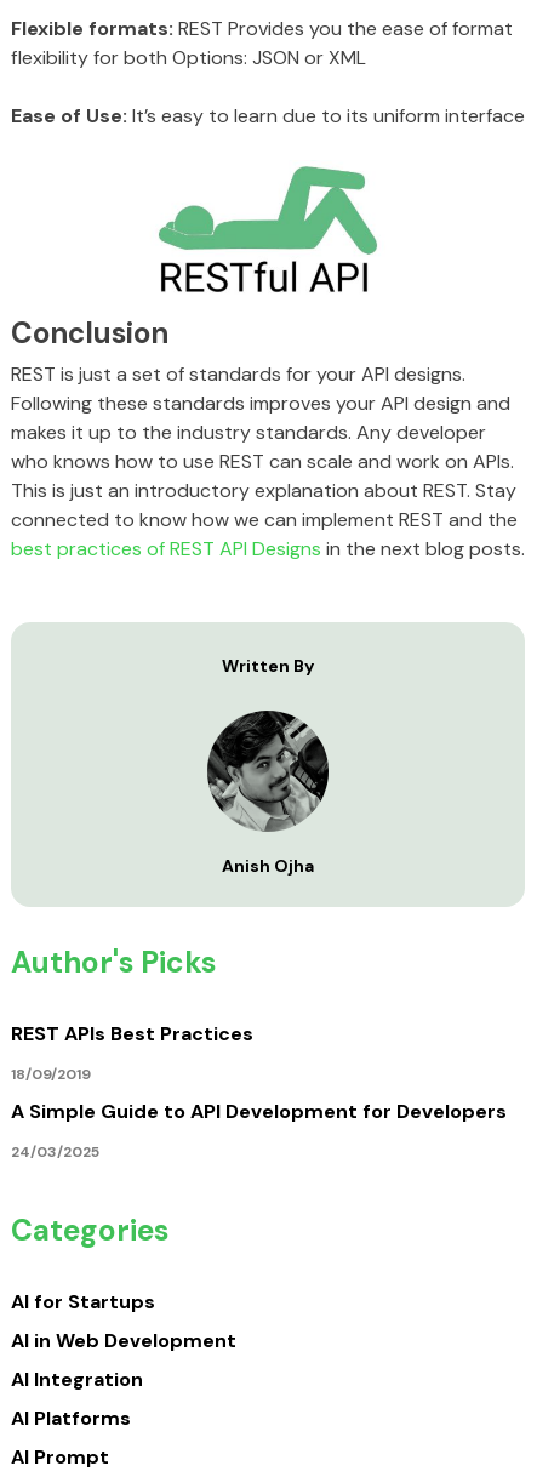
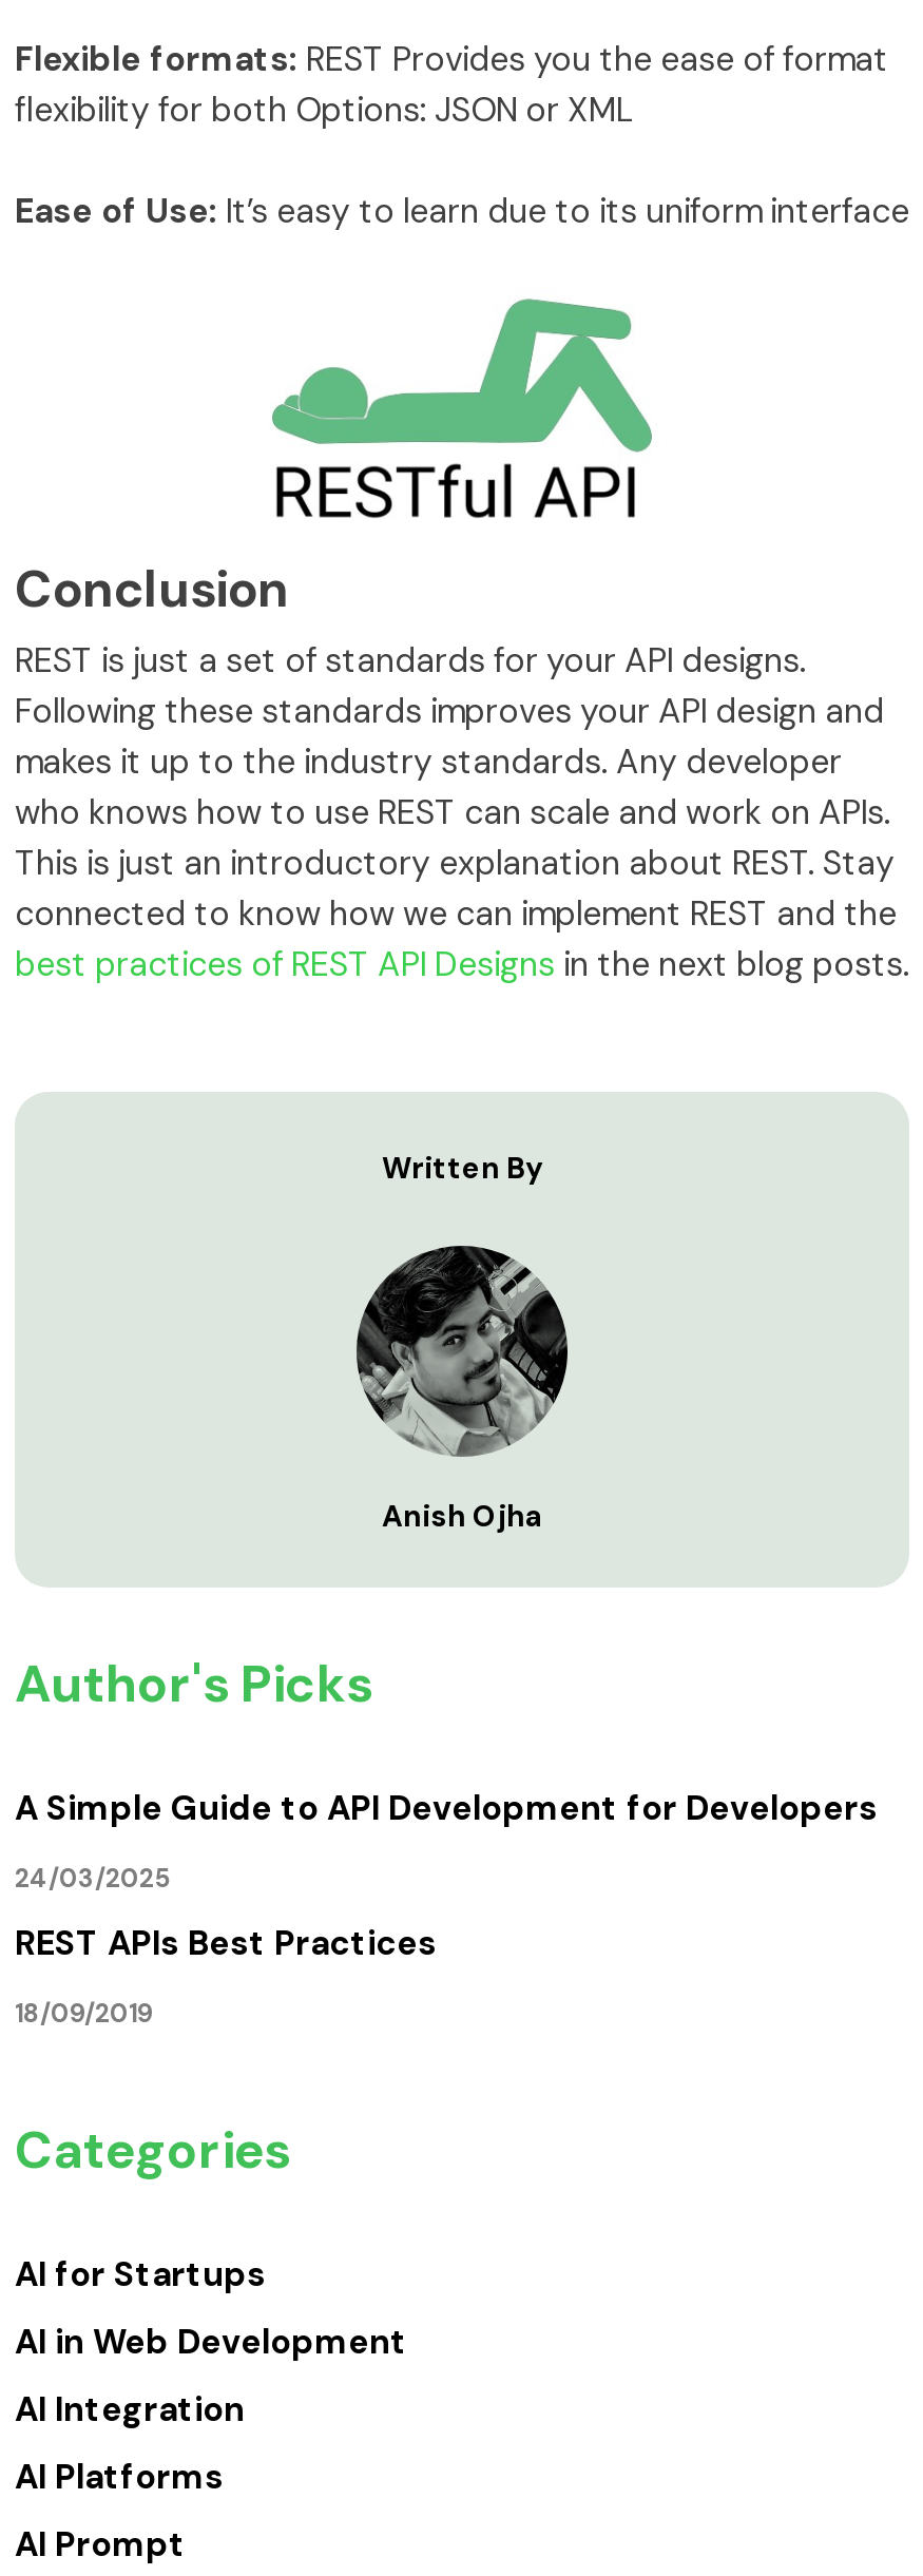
moved [11,1021,253,1084] -> [15,1921,437,2031]: REST APIs Best Practices | 18/09/2019
moved [11,1099,507,1162] -> [15,1786,878,1896]: A Simple Guide to API Development for Developers | 24/03/2025

